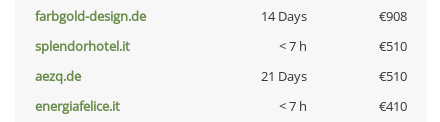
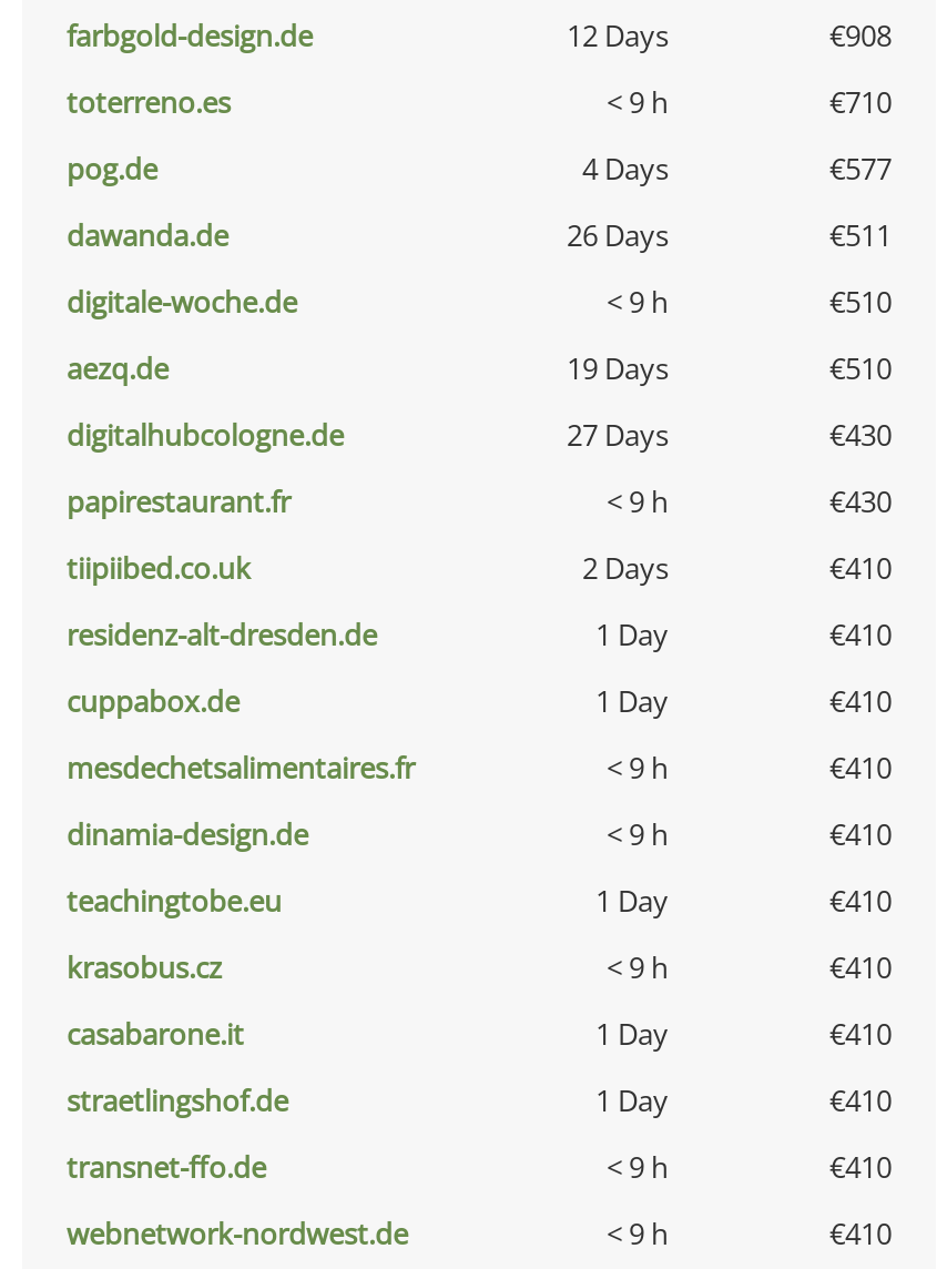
[260,7,306,25] 14 Days -> [567,16,669,55] 12 Days
[35,37,306,55] splendorhotel.it | < 7 h -> [67,82,892,322] toterreno.es | < 9 h | €710 | pog.de | 4 Days | €577 | dawanda.de | 26 Days | €511 | digitale-woche.de | < 9 h
[260,67,306,85] 21 Days -> [567,348,669,388] 19 Days
[35,97,306,115] energiafelice.it | < 7 h -> [67,415,892,1253] digitalhubcologne.de | 27 Days | €430 | papirestaurant.fr | < 9 h | €430 | tiipiibed.co.uk | 2 Days | €410 | residenz-alt-dresden.de | 1 Day | €410 | cuppabox.de | 1 Day | €410 | mesdechetsalimentaires.fr | < 9 h | €410 | dinamia-design.de | < 9 h | €410 | teachingtobe.eu | 1 Day | €410 | krasobus.cz | < 9 h | €410 | casabarone.it | 1 Day | €410 | straetlingshof.de | 1 Day | €410 | transnet-ffo.de | < 9 h | €410 | webnetwork-nordwest.de | < 9 h

